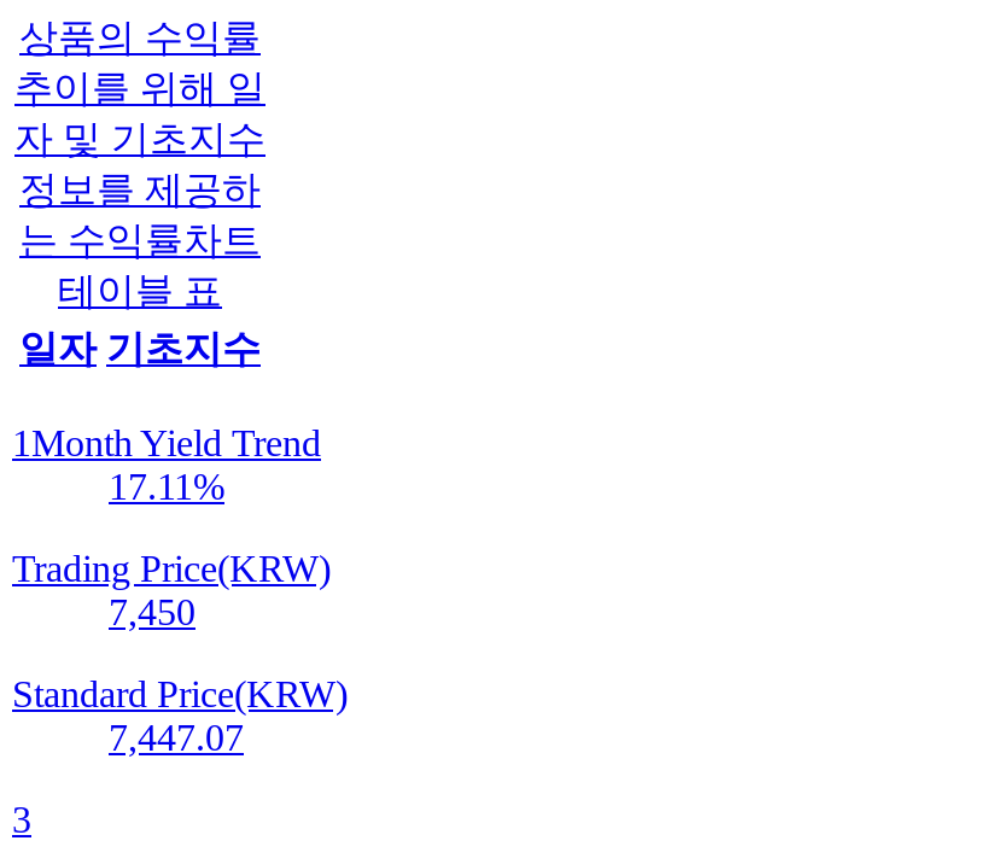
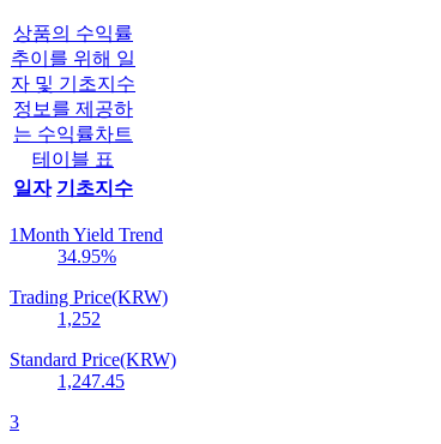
[109,465,224,506] 17.11% -> [58,246,116,266] 34.95%
[109,591,196,632] 7,450 -> [58,308,101,329] 1,252
[109,716,244,757] 7,447.07 -> [58,371,125,391] 1,247.45

